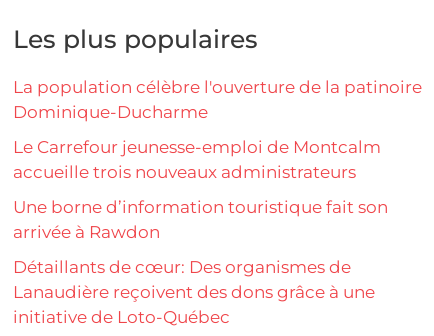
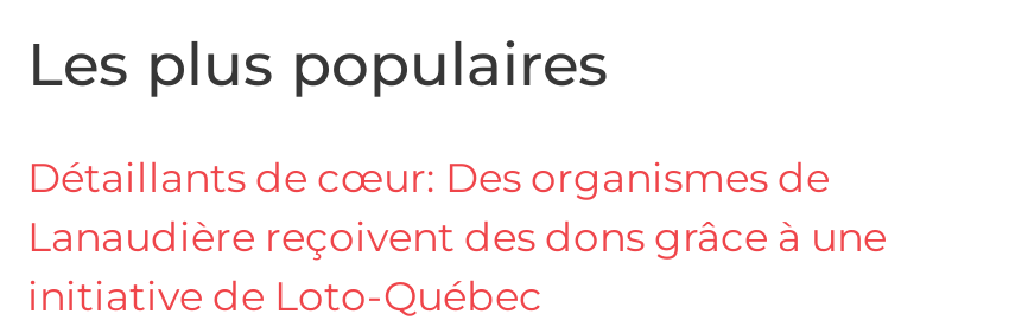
[13,77,422,242] La population célèbre l'ouverture de la patinoire | Dominique-Ducharme | Le Carrefour jeunesse-emploi de Montcalm | accueille trois nouveaux administrateurs | Une borne d’information touristique fait son | arrivée à Rawdon -> none

